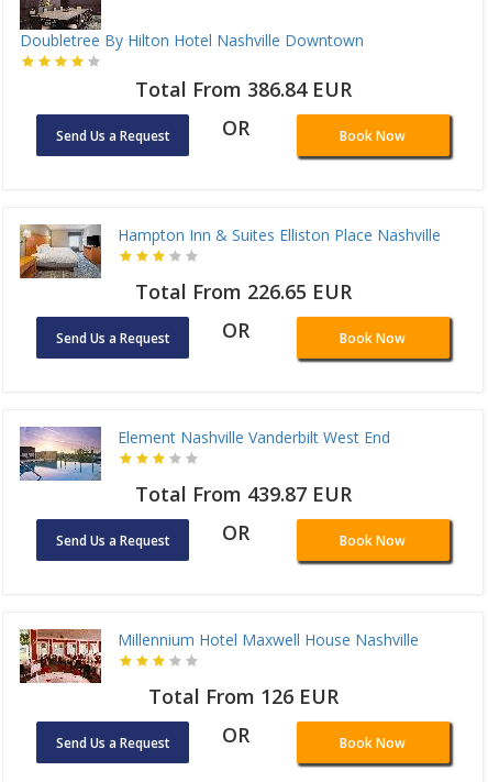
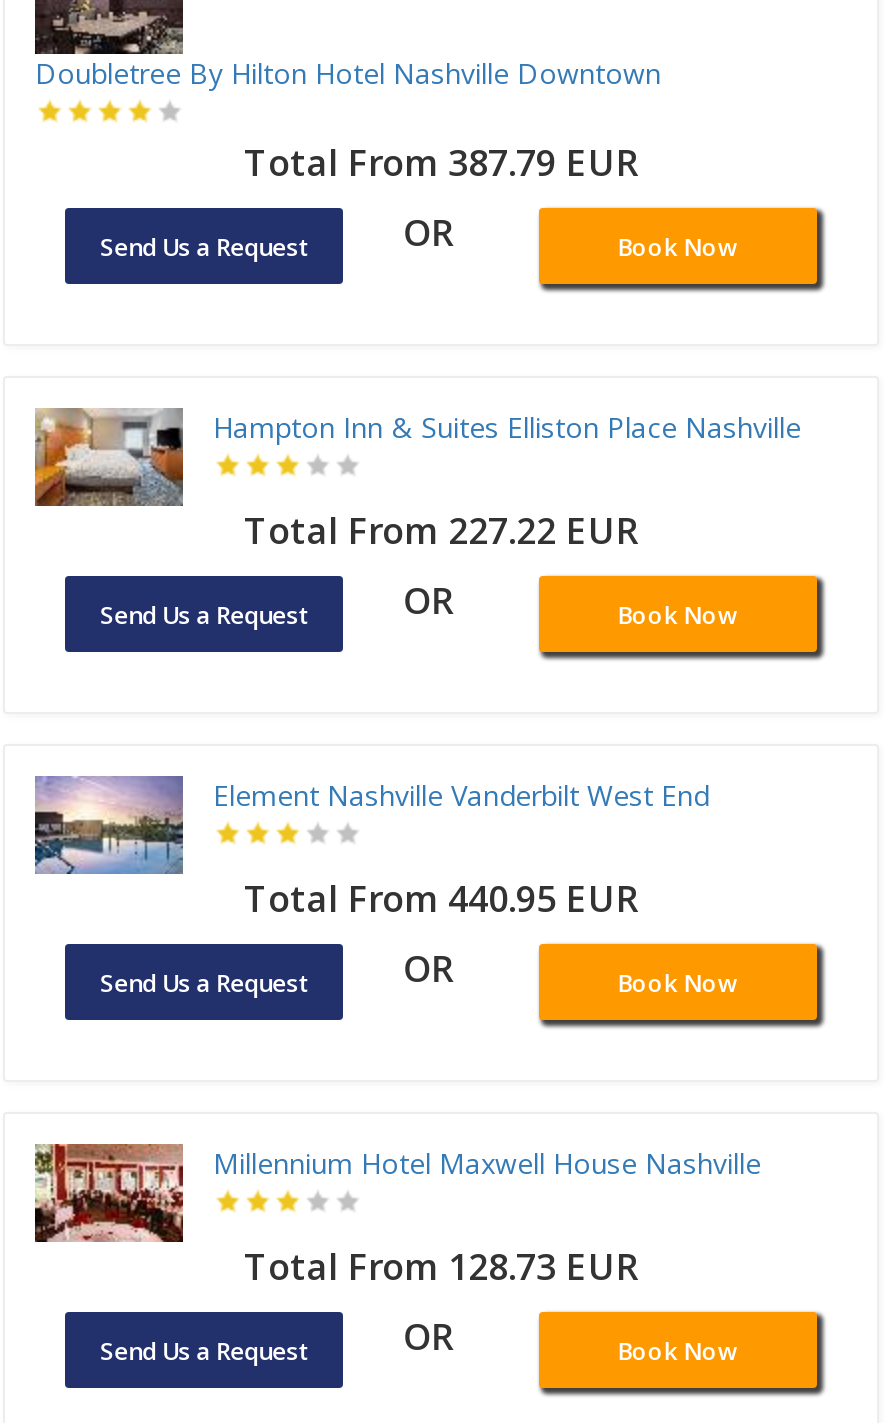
[135,76,351,102] Total From 386.84 EUR -> [244,138,638,186] Total From 387.79 EUR
[135,278,351,305] Total From 226.65 EUR -> [244,506,638,554] Total From 227.22 EUR
[135,481,351,507] Total From 439.87 EUR -> [244,874,638,922] Total From 440.95 EUR
[148,683,338,710] Total From 126 EUR -> [244,1242,638,1290] Total From 128.73 EUR

